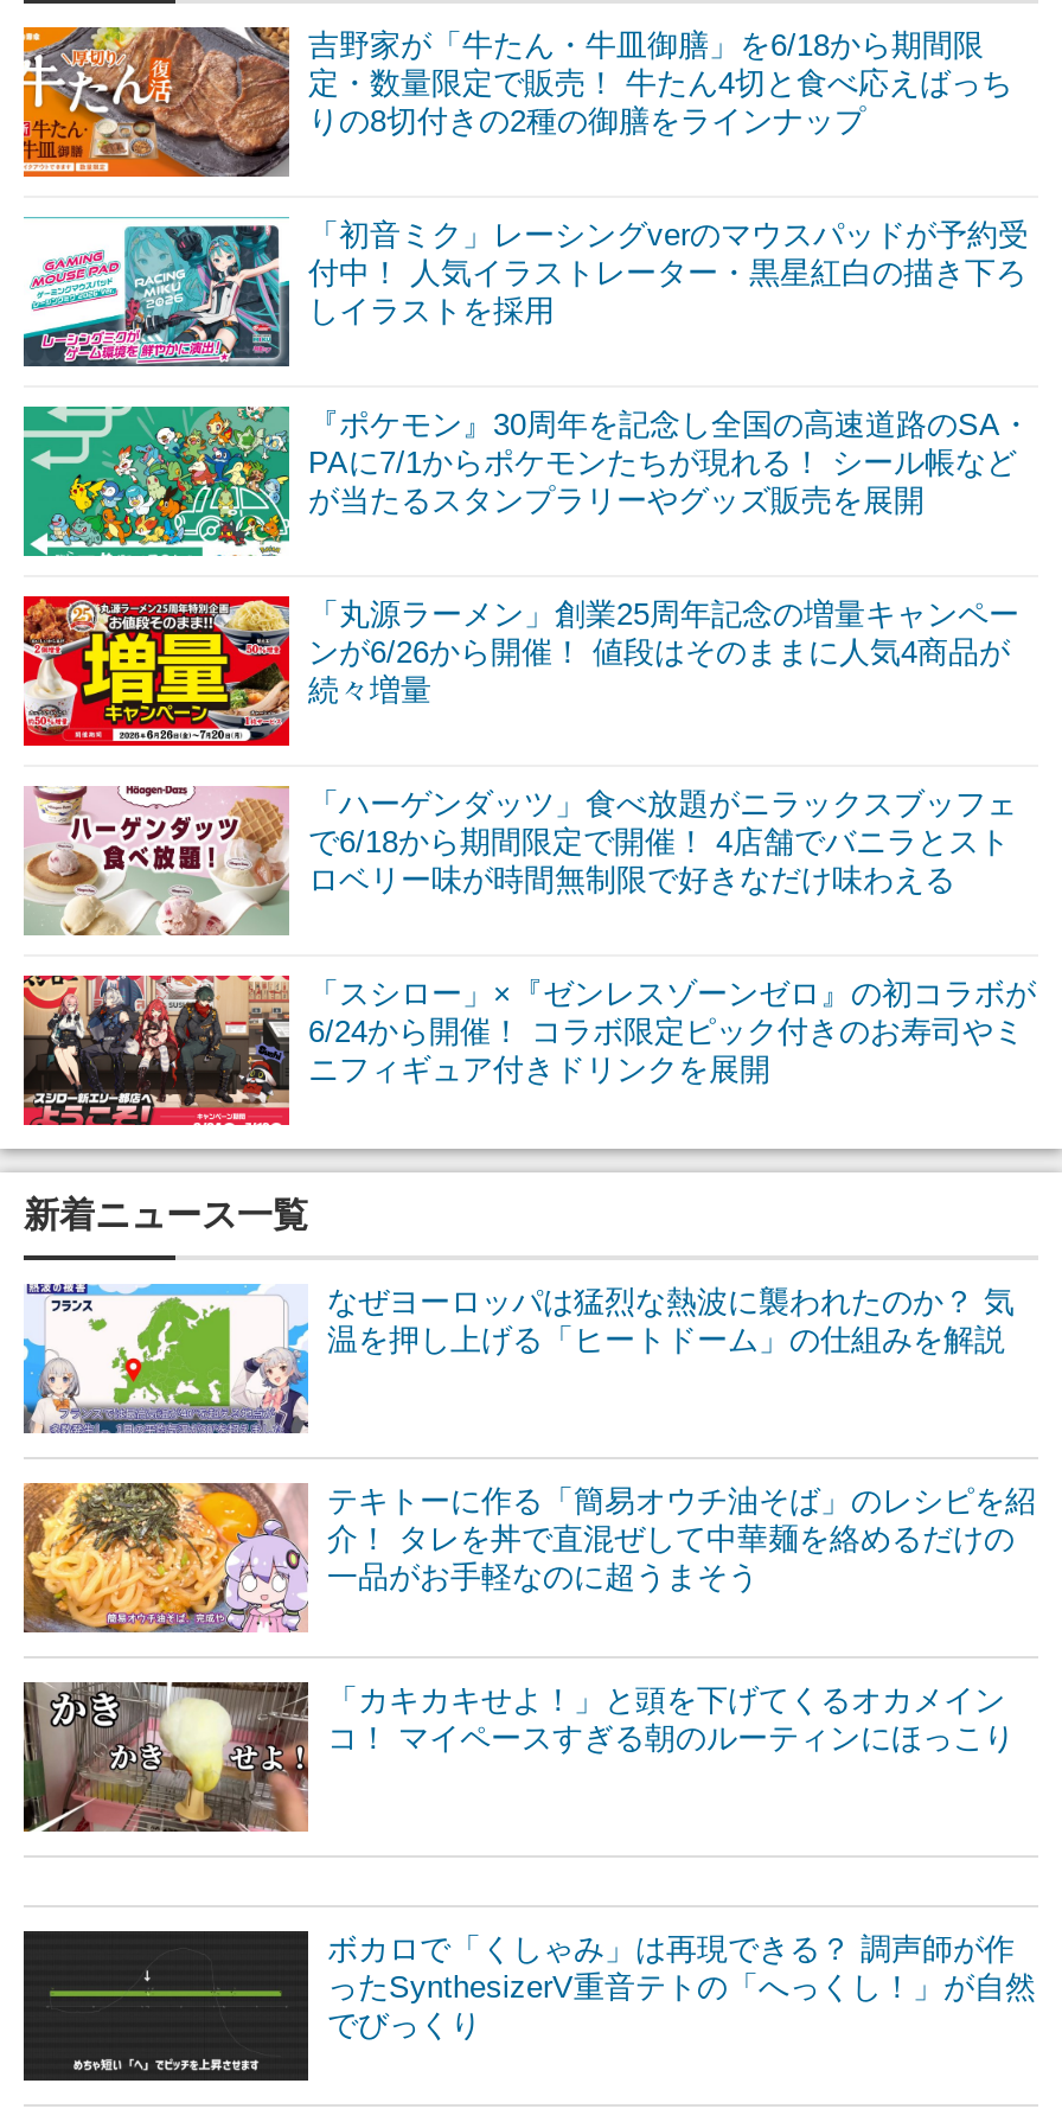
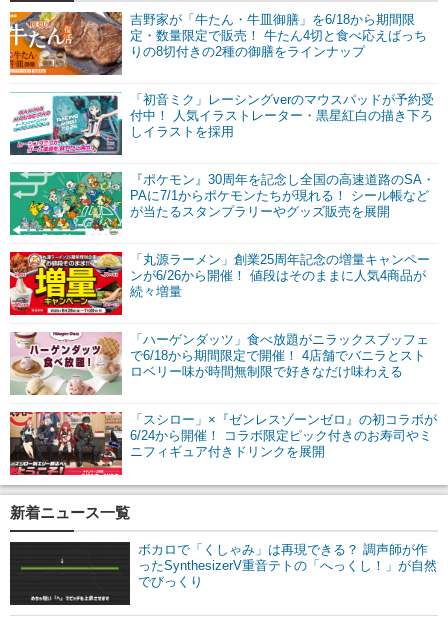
[21,1282,1015,1436] [image] | なぜヨーロッパは猛烈な熱波に襲われたのか？ 気 | 温を押し上げる「ヒートドーム」の仕組みを解説 -> none
[21,1481,1036,1755] [image] | テキトーに作る「簡易オウチ油そば」のレシピを紹 | 介！ タレを丼で直混ぜして中華麺を絡めるだけの | 一品がお手軽なのに超うまそう | 「カキカキせよ！」と頭を下げてくるオカメイン | コ！ マイペースすぎる朝のルーティンにほっこり -> none
[21,1680,311,1834] [image] -> none

